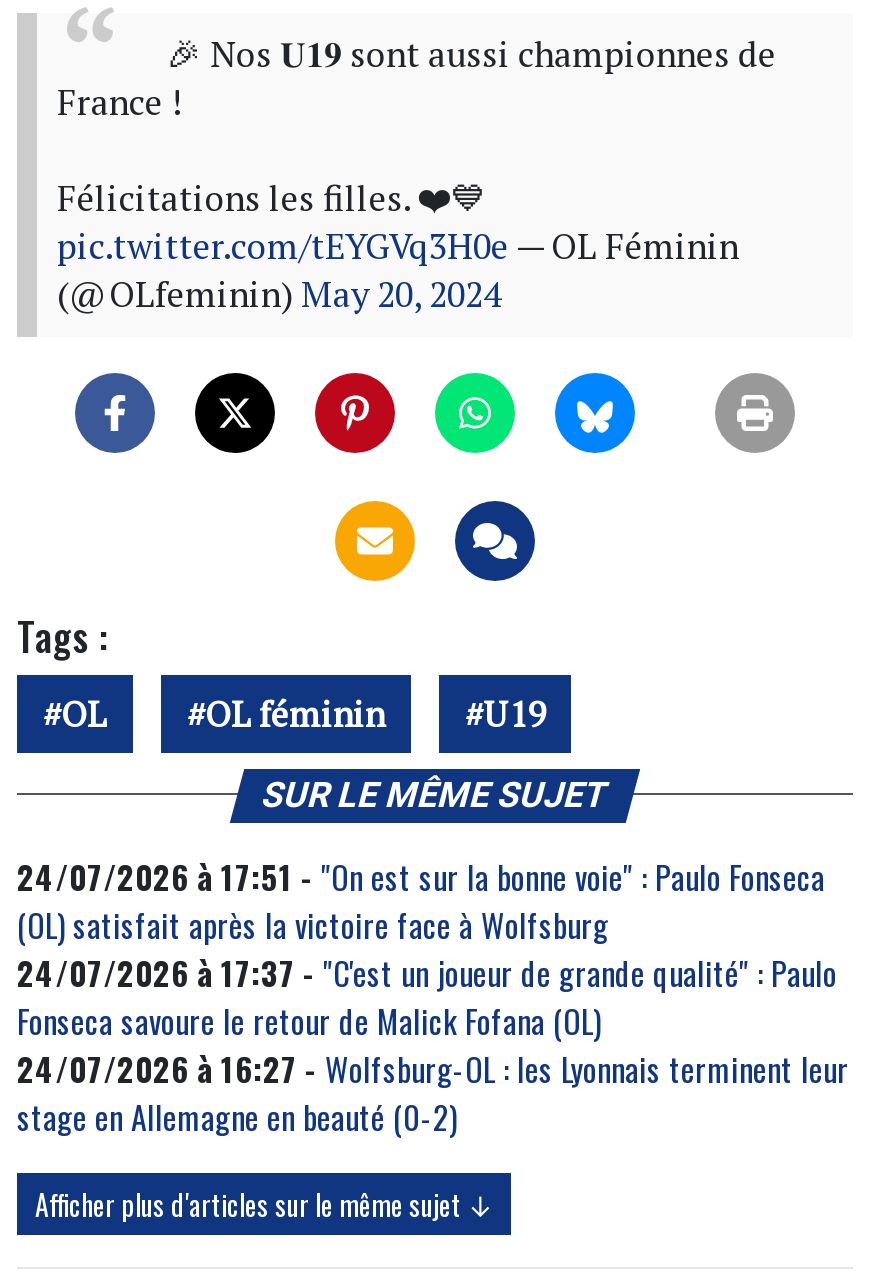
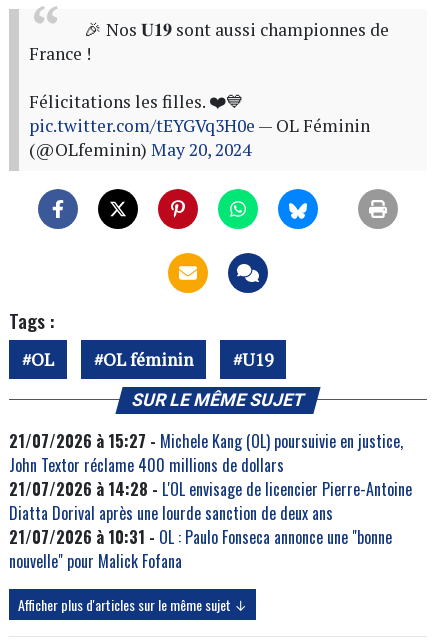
[17,852,849,1140] 24/07/2026 à 17:51 - "On est sur la bonne voie" : Paulo Fonseca | (OL) satisfait après la victoire face à Wolfsburg | 24/07/2026 à 17:37 - "C'est un joueur de grande qualité" : Paulo | Fonseca savoure le retour de Malick Fofana (OL) | 24/07/2026 à 16:27 - Wolfsburg-OL : les Lyonnais terminent leur | stage en Allemagne en beauté (0-2) -> [9,429,412,573] 21/07/2026 à 15:27 - Michele Kang (OL) poursuivie en justice, | John Textor réclame 400 millions de dollars | 21/07/2026 à 14:28 - L'OL envisage de licencier Pierre-Antoine | Diatta Dorival après une lourde sanction de deux ans | 21/07/2026 à 10:31 - OL : Paulo Fonseca annonce une "bonne | nouvelle" pour Malick Fofana

